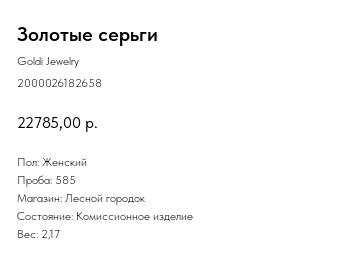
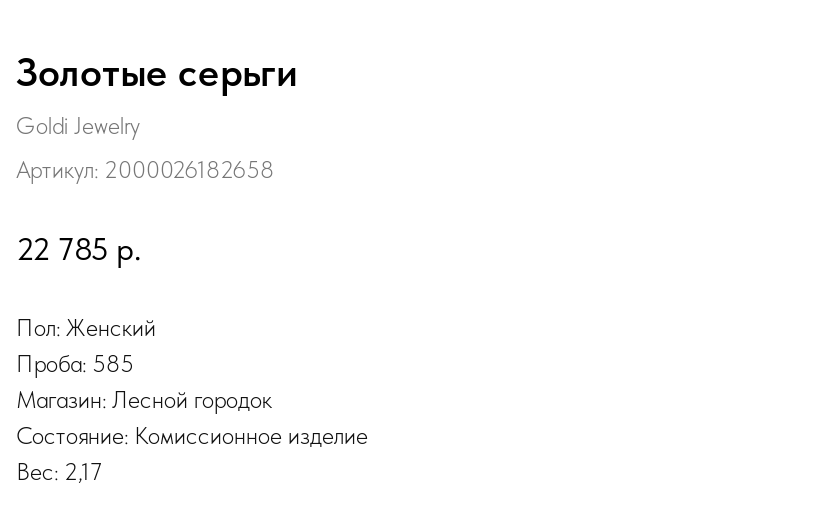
[17,76,102,90] 2000026182658 -> [16,156,274,184] Артикул: 2000026182658
[17,113,98,132] 22785,00 р. -> [16,230,142,268] 22 785 р.

